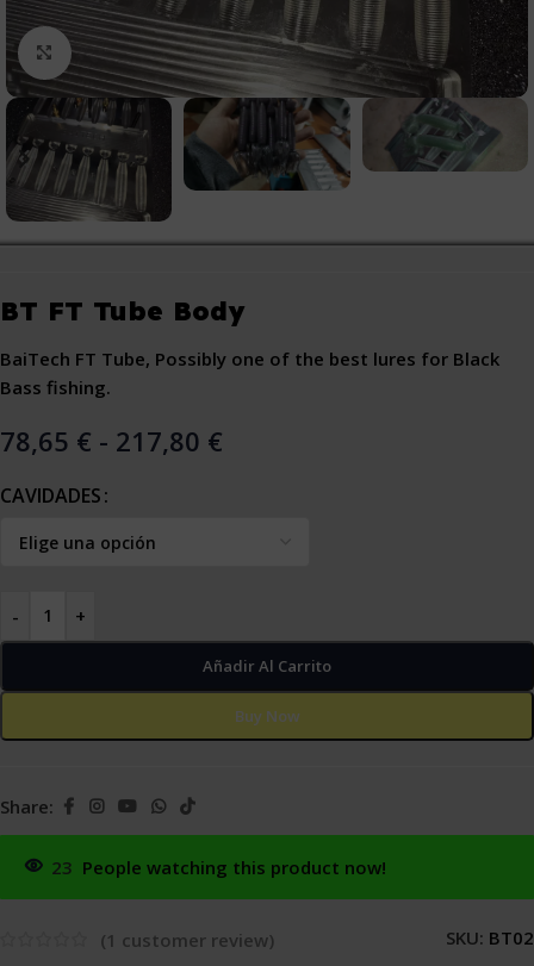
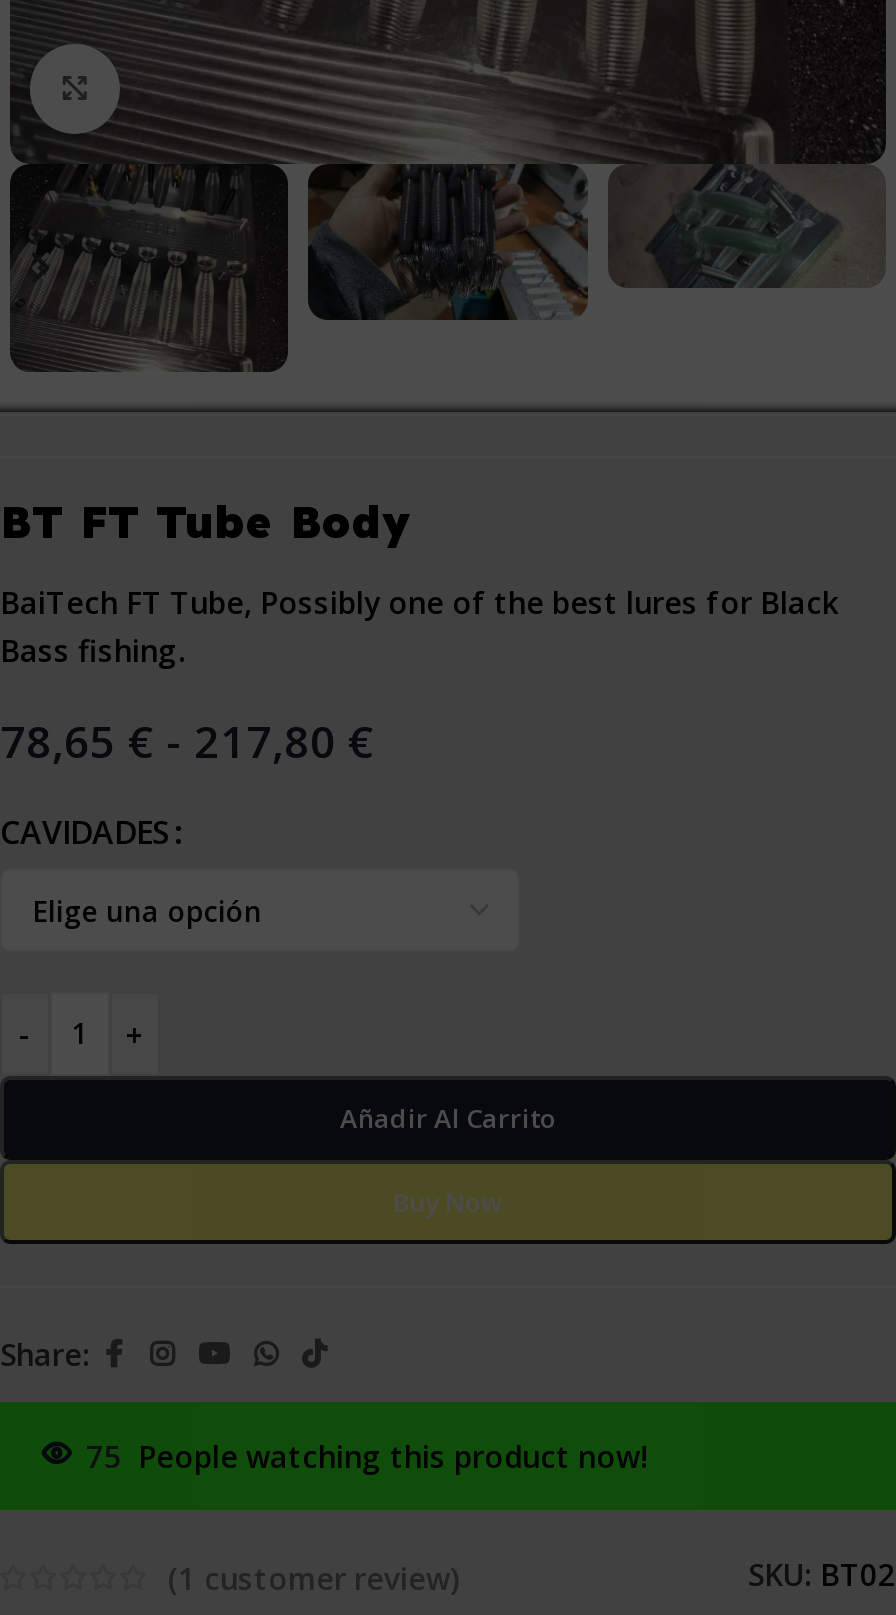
[51,855,386,879] 23 People watching this product now! -> [86,1436,648,1476] 75 People watching this product now!

